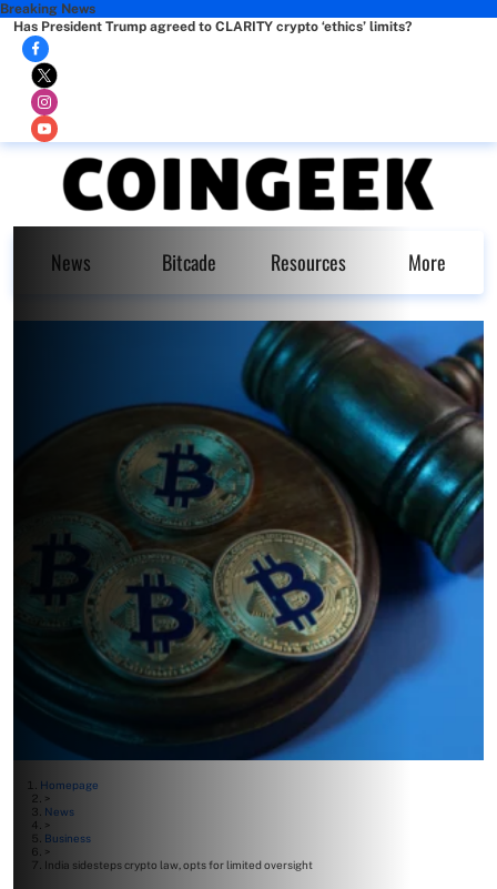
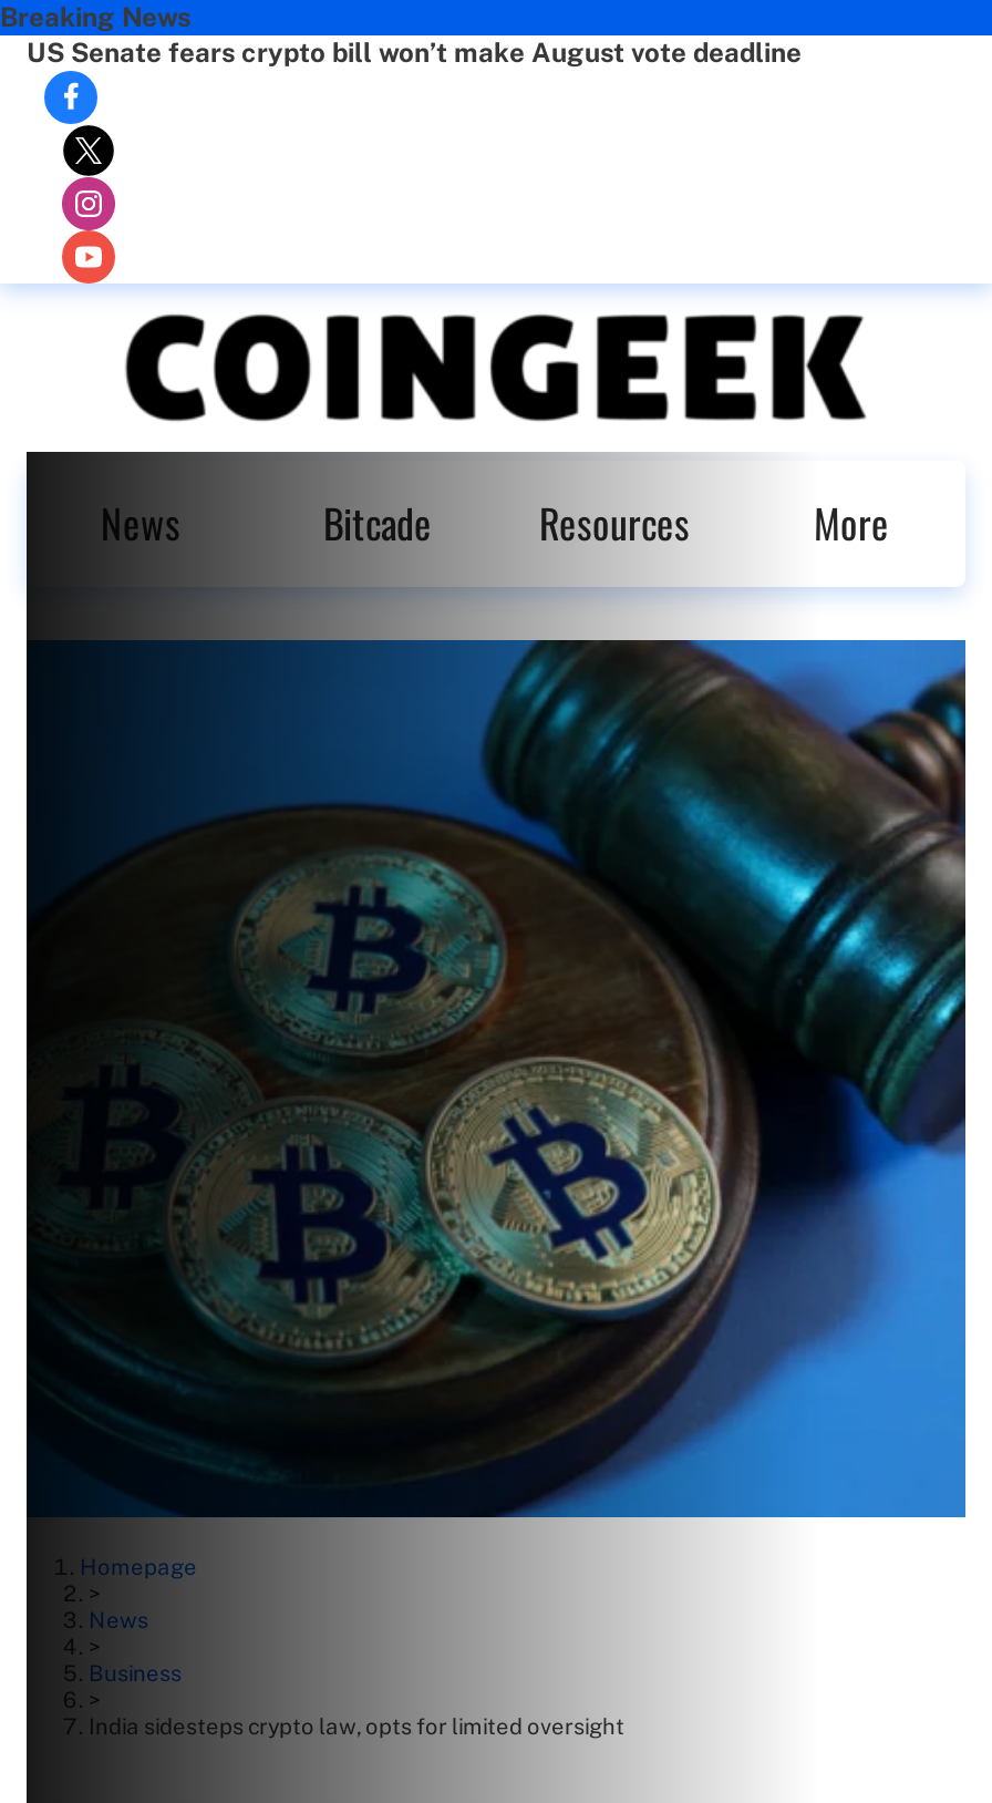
[13,19,412,34] Has President Trump agreed to CLARITY crypto ‘ethics’ limits? -> [27,38,802,69] US Senate fears crypto bill won’t make August vote deadline

